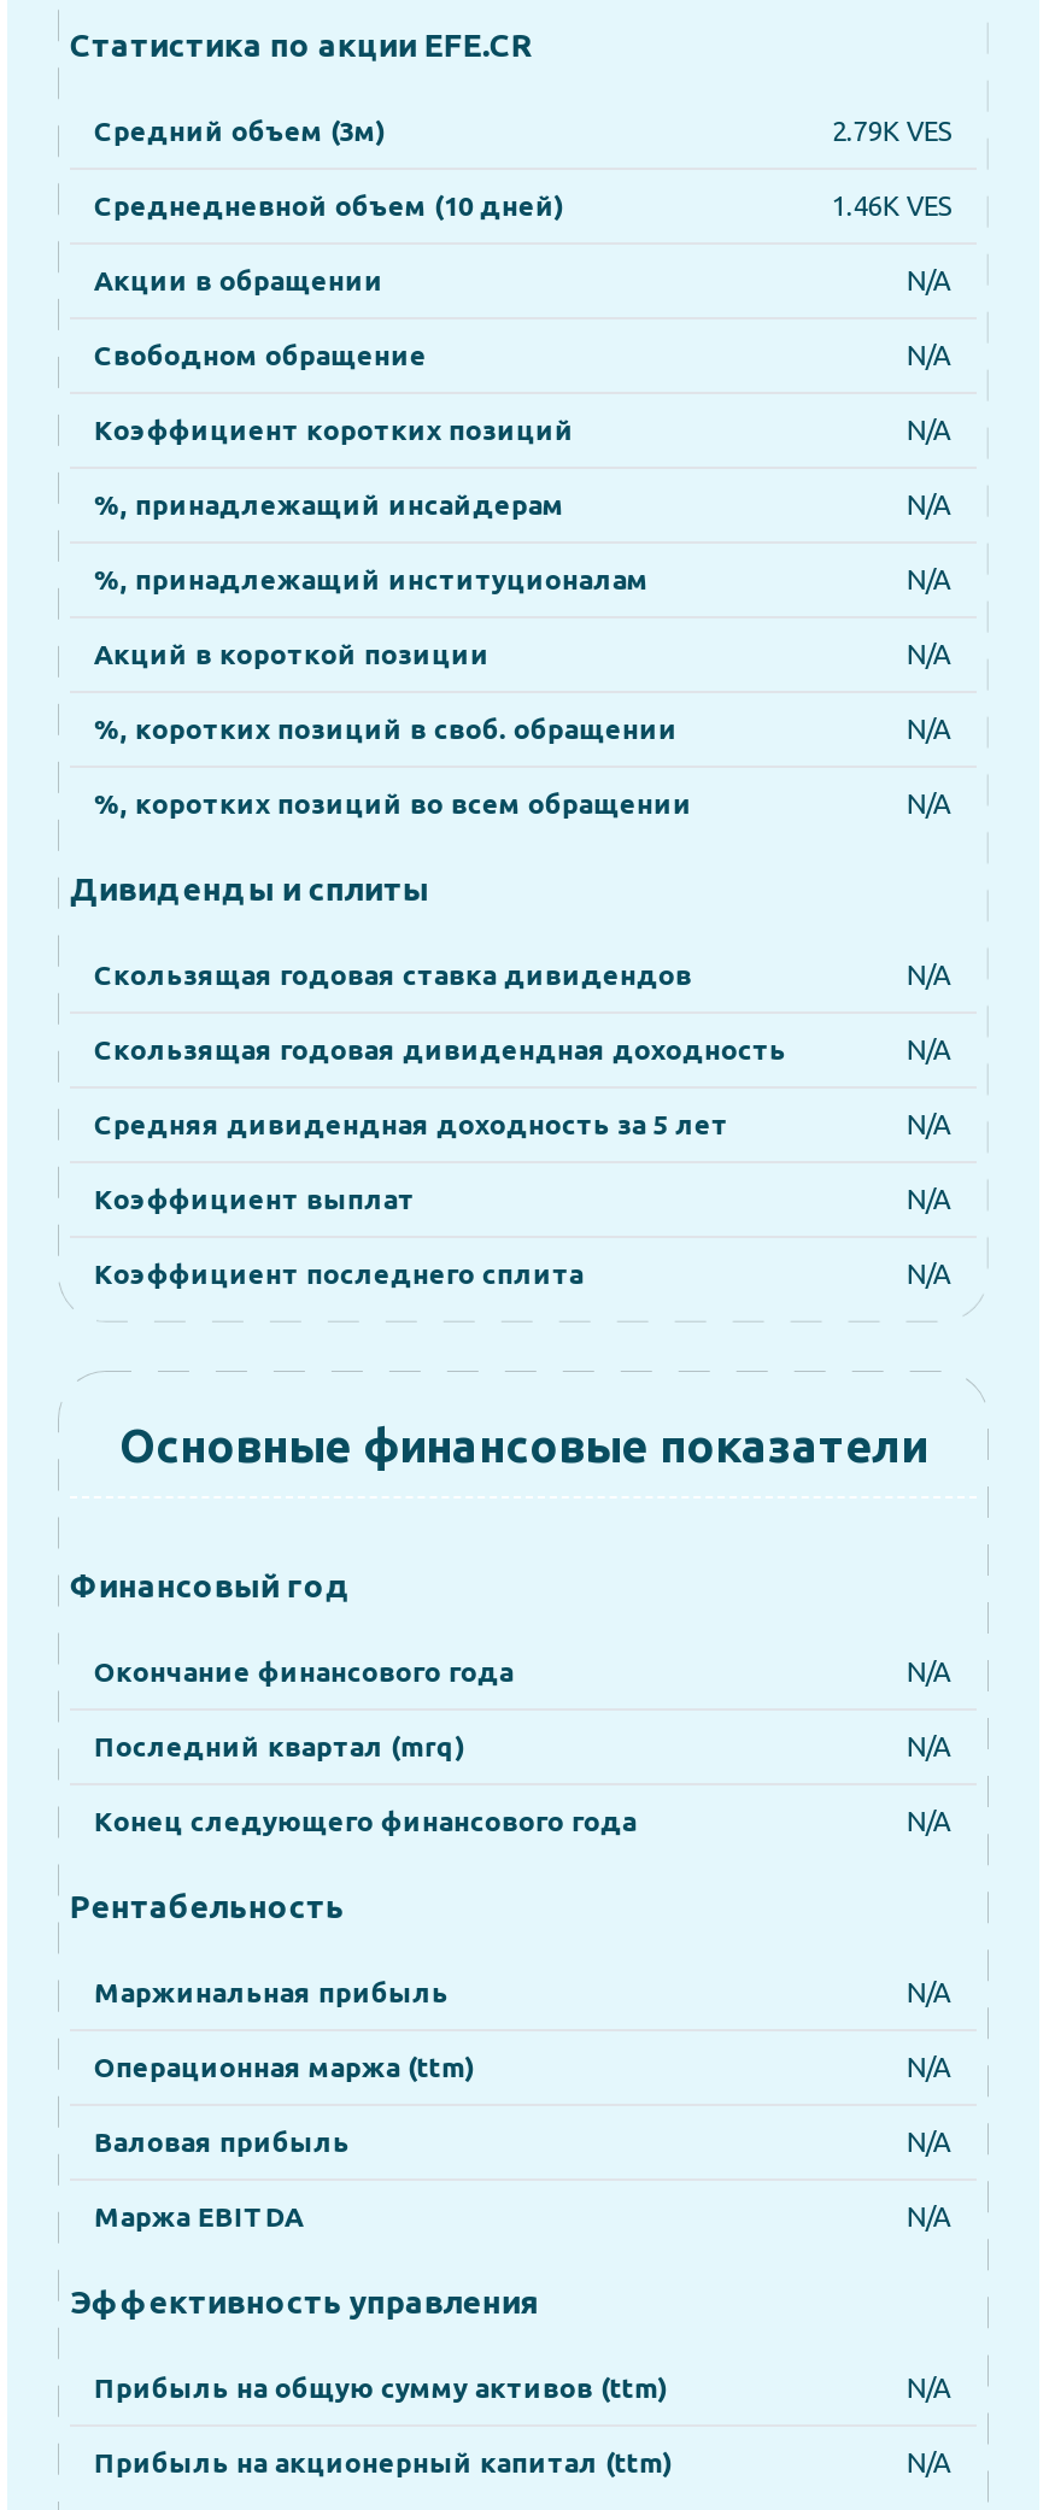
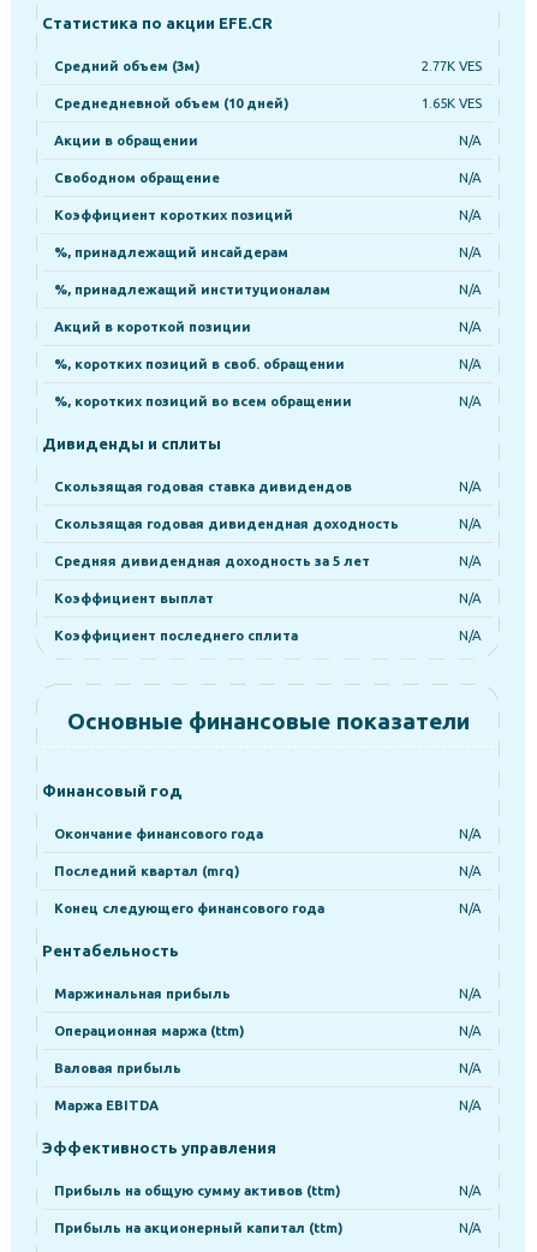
[832,116,952,147] 2.79K VES -> [422,58,482,74] 2.77K VES
[832,190,952,222] 1.46K VES -> [422,96,482,111] 1.65K VES

